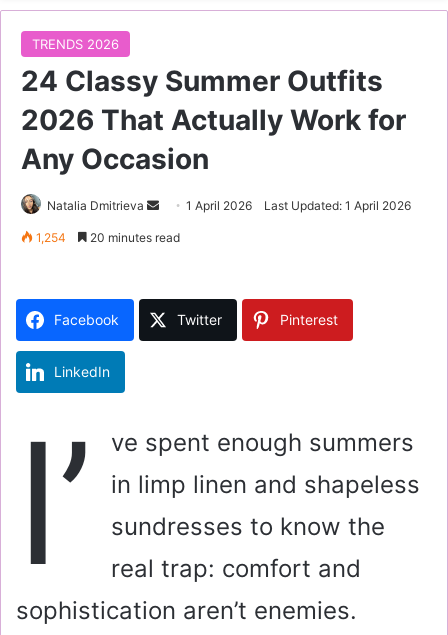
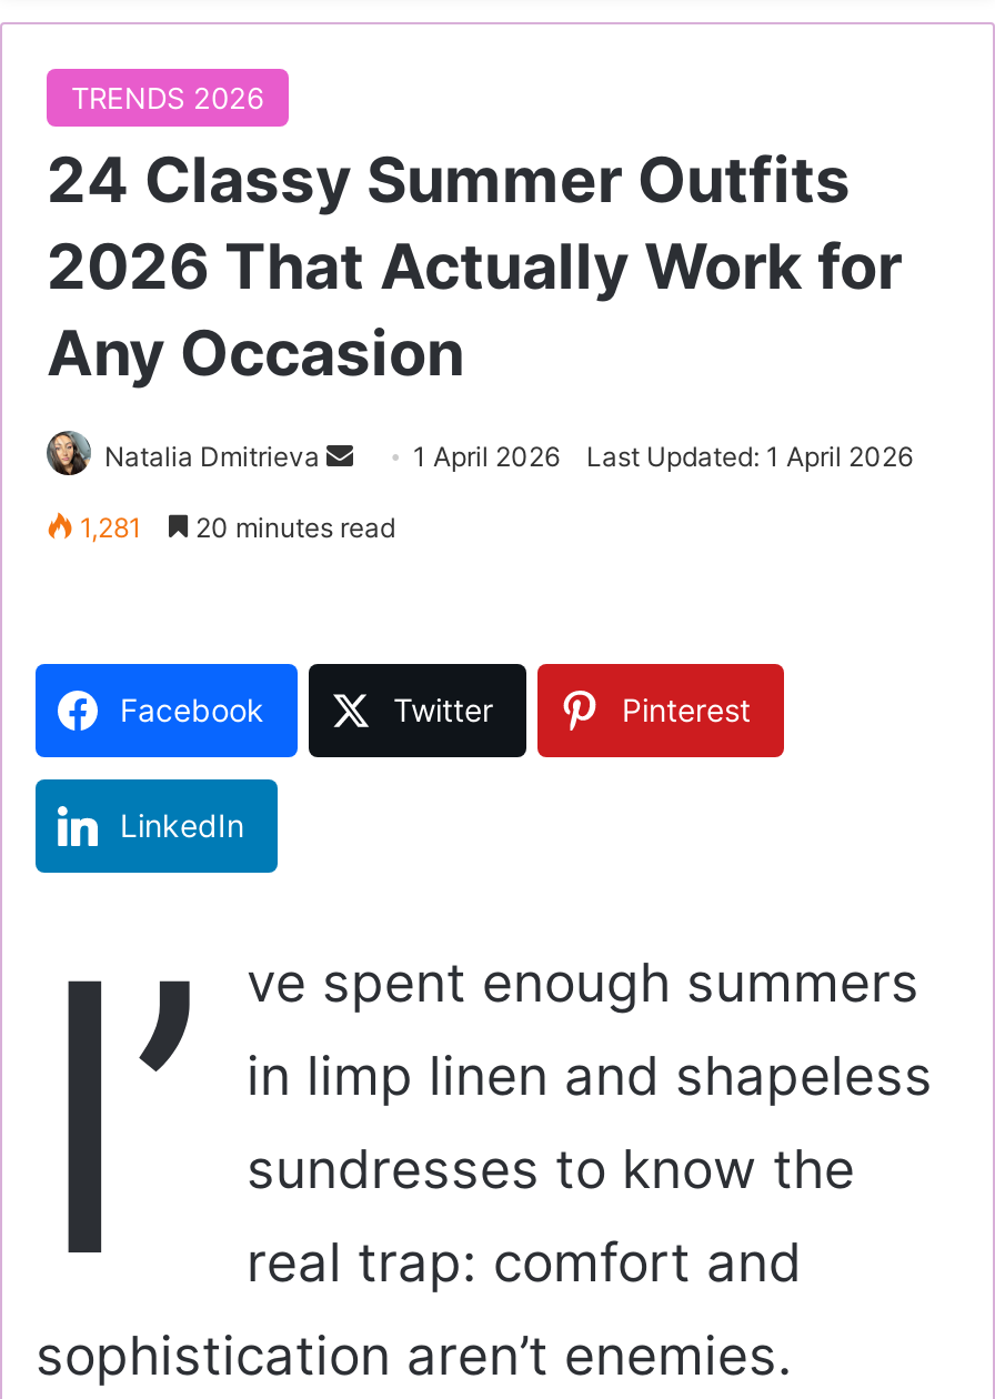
[33,230,180,245] 1,254 20 minutes read -> [73,511,395,544] 1,281 20 minutes read

